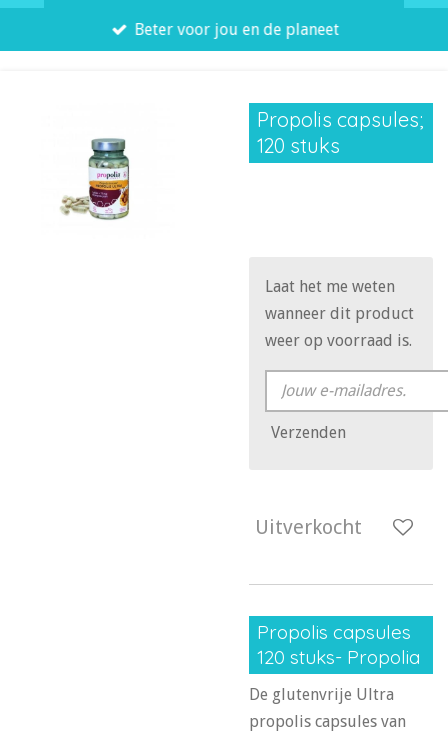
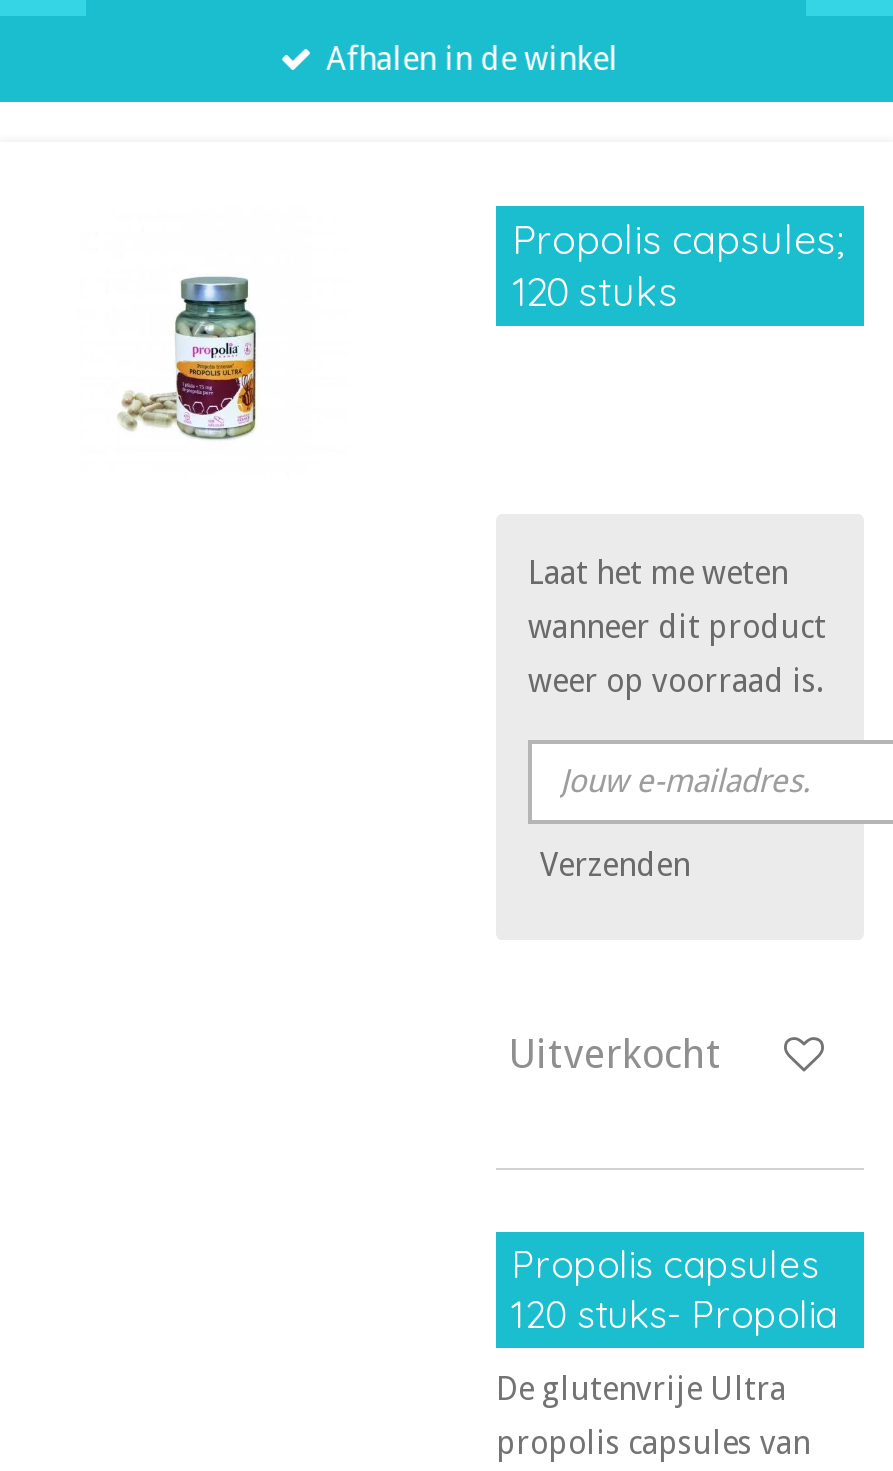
[135,20,340,39] Beter voor jou en de planeet -> [326,40,618,78] Afhalen in de winkel

